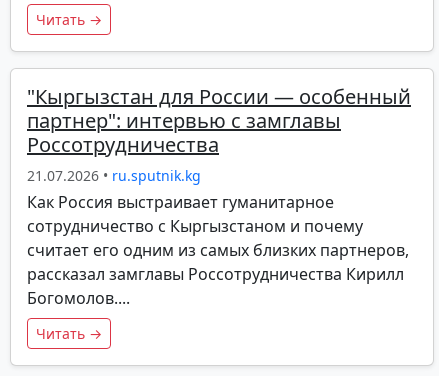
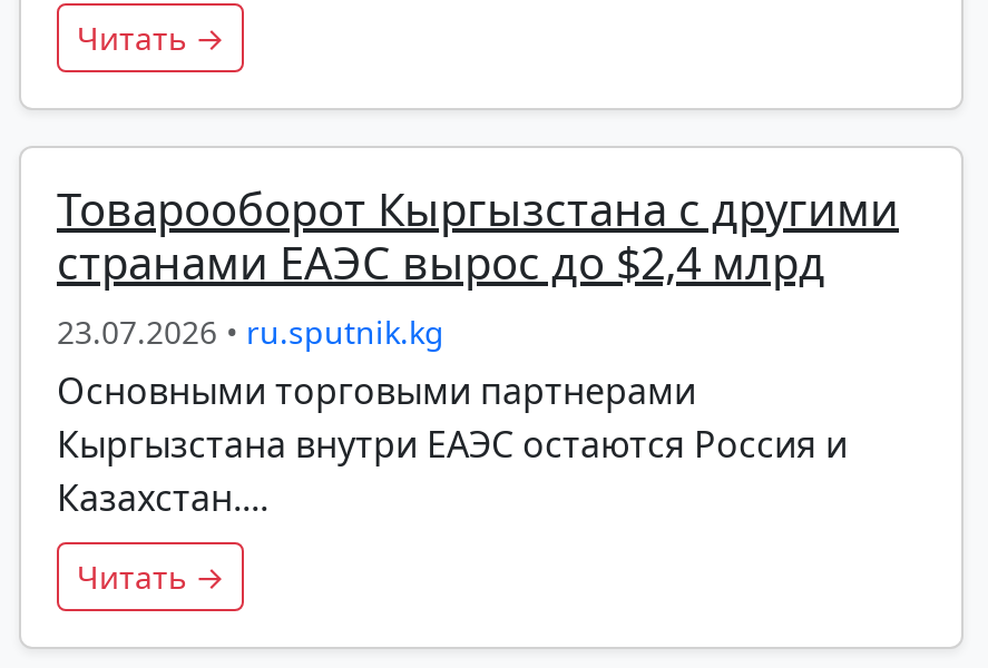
[27,83,411,309] "Кыргызстан для России — особенный | партнер": интервью с замглавы | Россотрудничества | 21.07.2026 • ru.sputnik.kg | Как Россия выстраивает гуманитарное | сотрудничество с Кыргызстаном и почему | считает его одним из самых близких партнеров, | рассказал замглавы Россотрудничества Кирилл | Богомолов.... -> [57,179,899,522] Товарооборот Кыргызстана с другими | странами ЕАЭС вырос до $2,4 млрд | 23.07.2026 • ru.sputnik.kg | Основными торговыми партнерами | Кыргызстана внутри ЕАЭС остаются Россия и | Казахстан....

